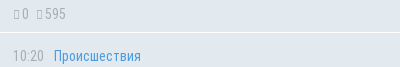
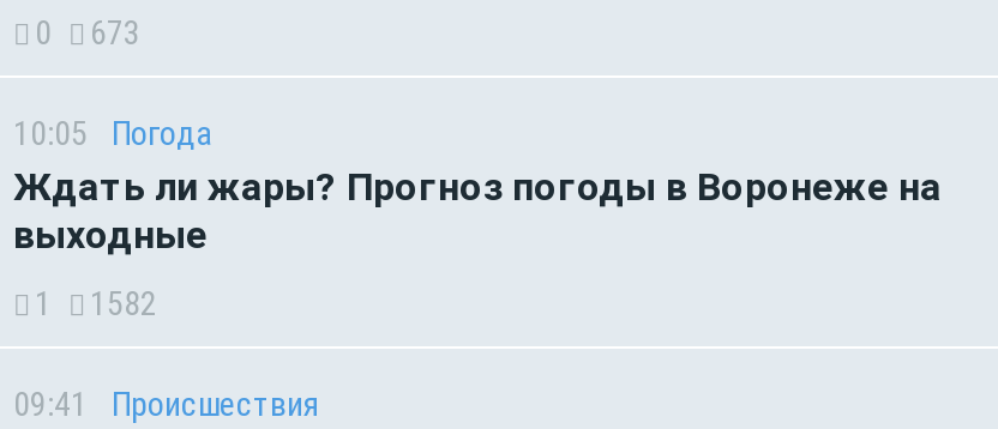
[13,6,66,64] 595 | 10:20 -> [13,12,942,422] 673 | 10:05 | Погода | Ждать ли жары? Прогноз погоды в Воронеже на | выходные | 1 | 1582 | 09:41

